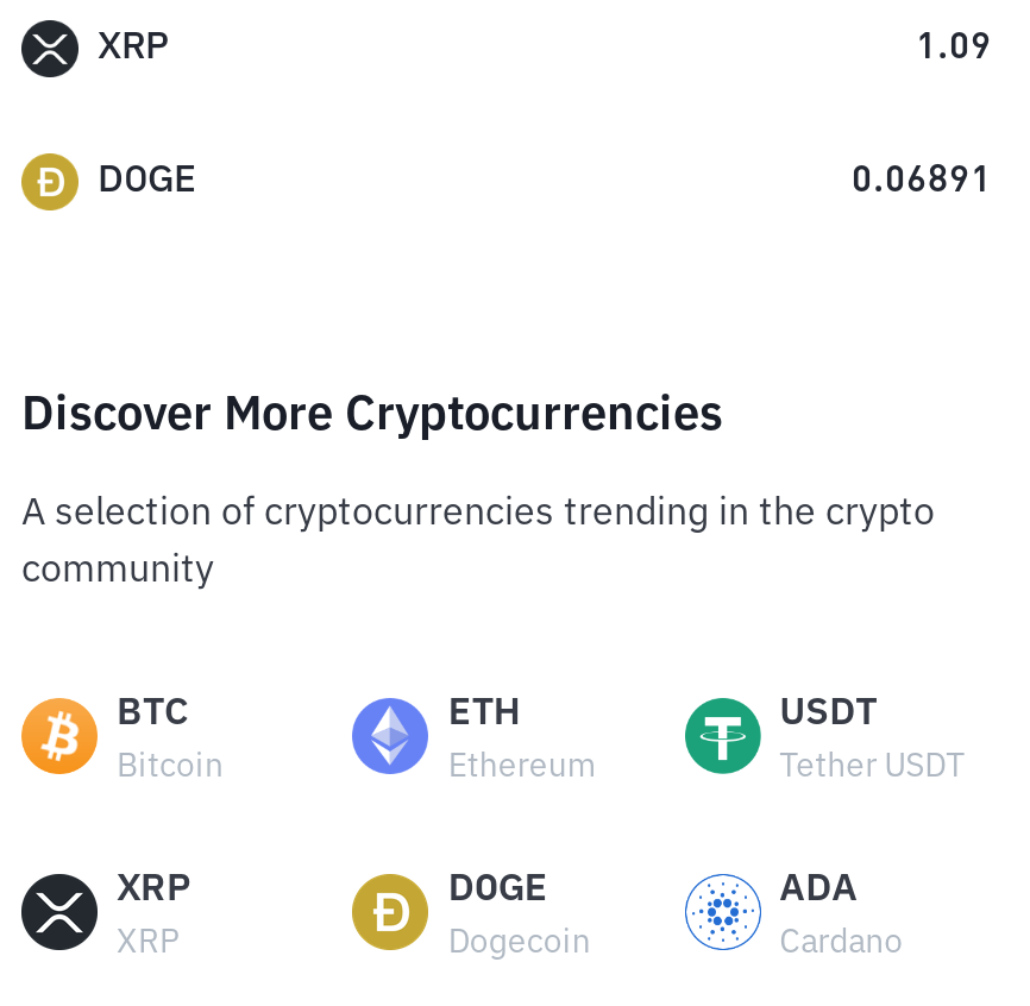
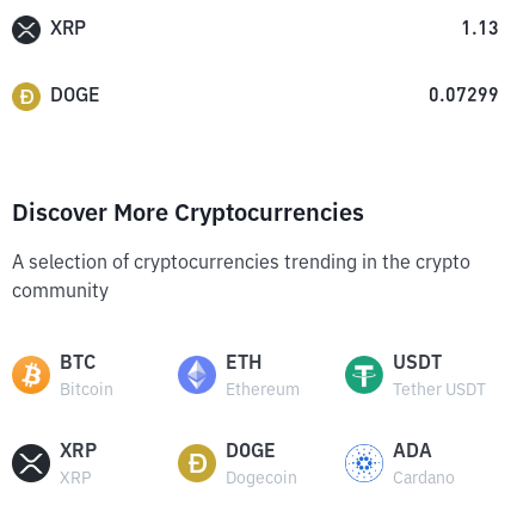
[916,30,992,68] 1.09 -> [461,20,499,39] 1.13
[852,163,992,201] 0.06891 -> [429,87,499,106] 0.07299

